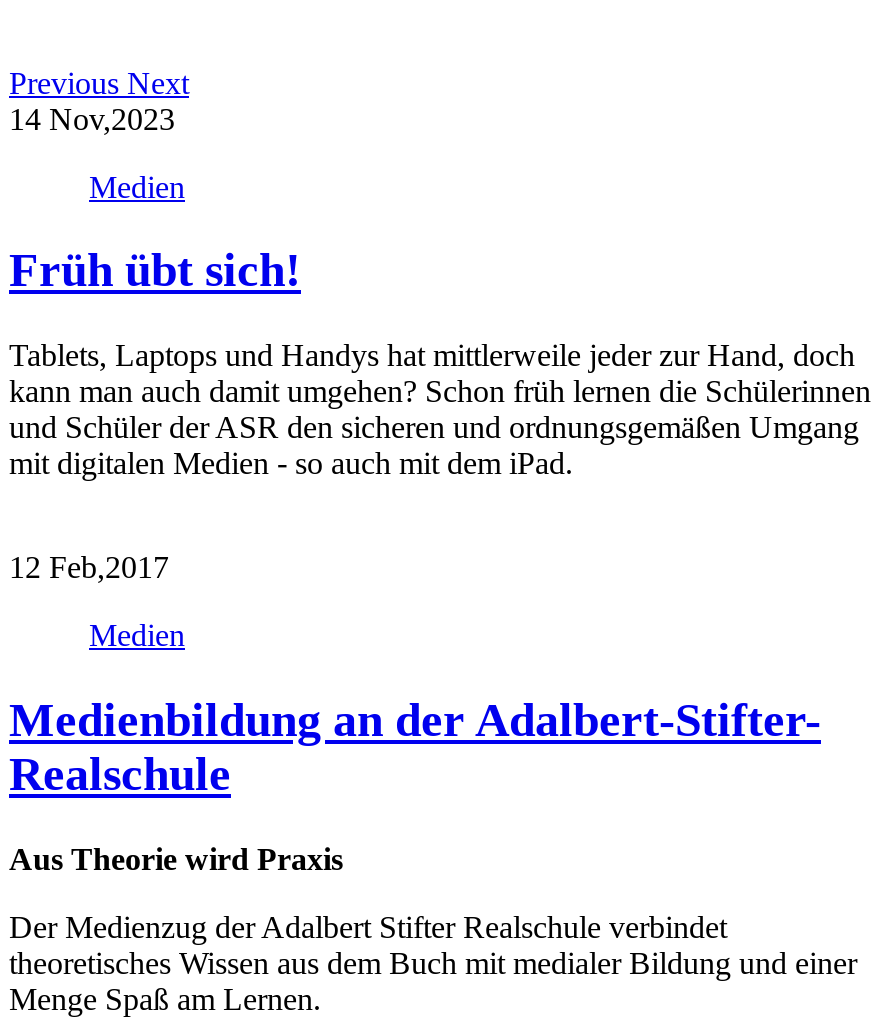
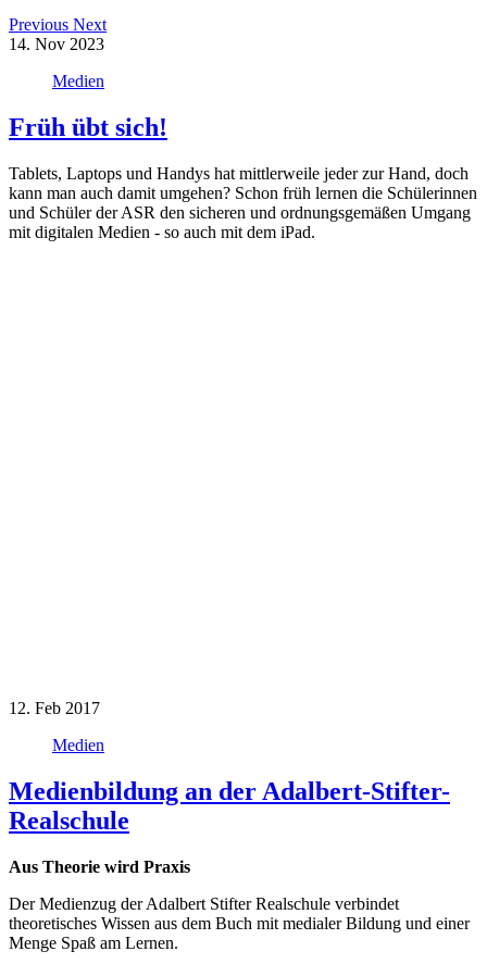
[9,101,175,135] 14 Nov,2023 -> [9,35,104,54] 14. Nov 2023
[9,550,169,584] 12 Feb,2017 -> [9,699,100,718] 12. Feb 2017

